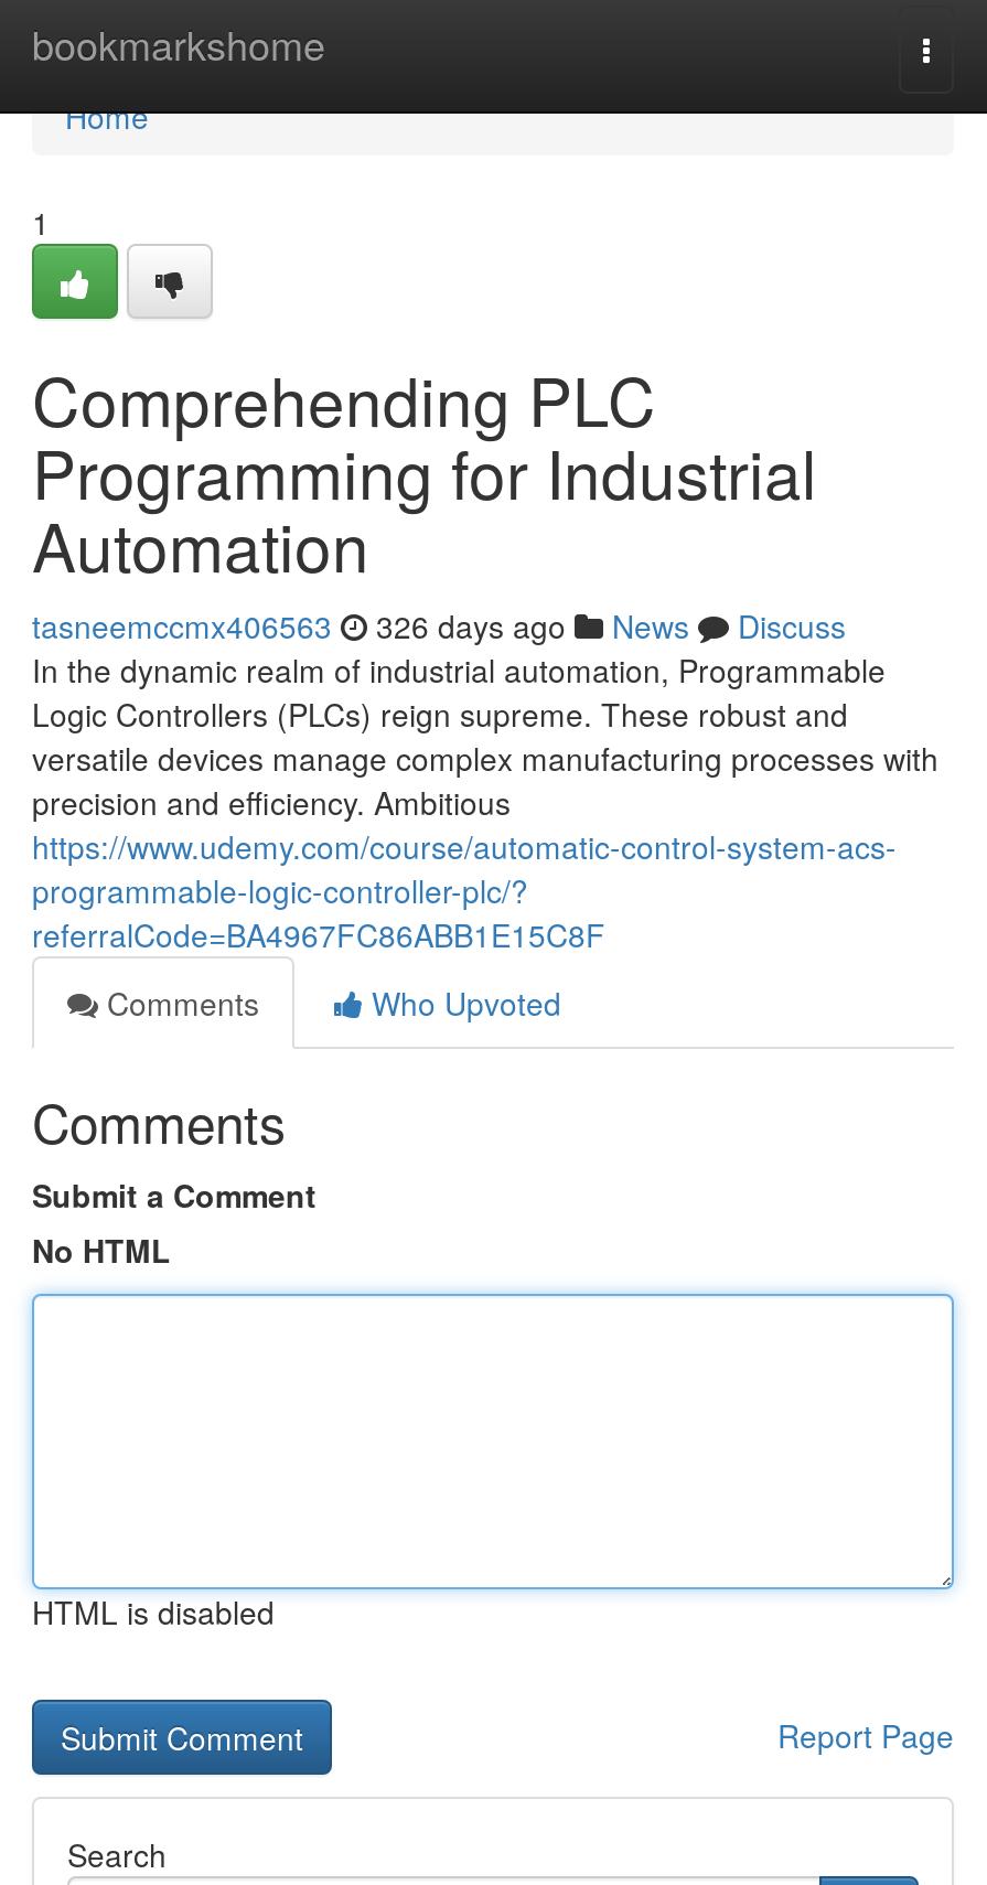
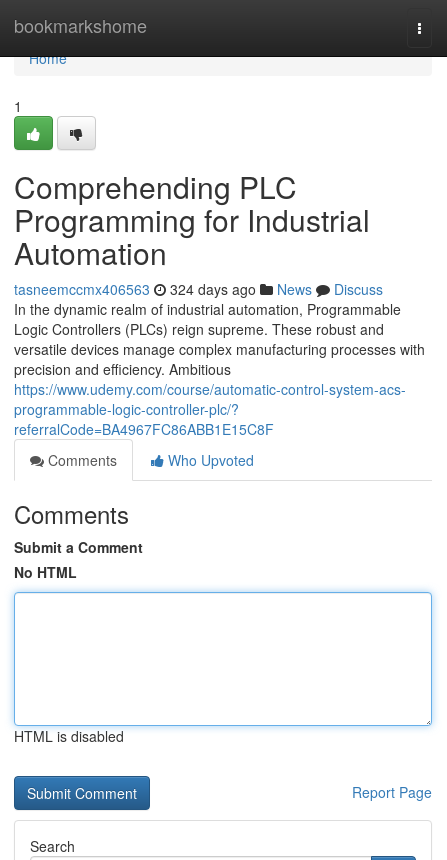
[32,603,846,647] tasneemccmx406563 326 days ago News Discuss -> [14,279,383,299] tasneemccmx406563 324 days ago News Discuss

